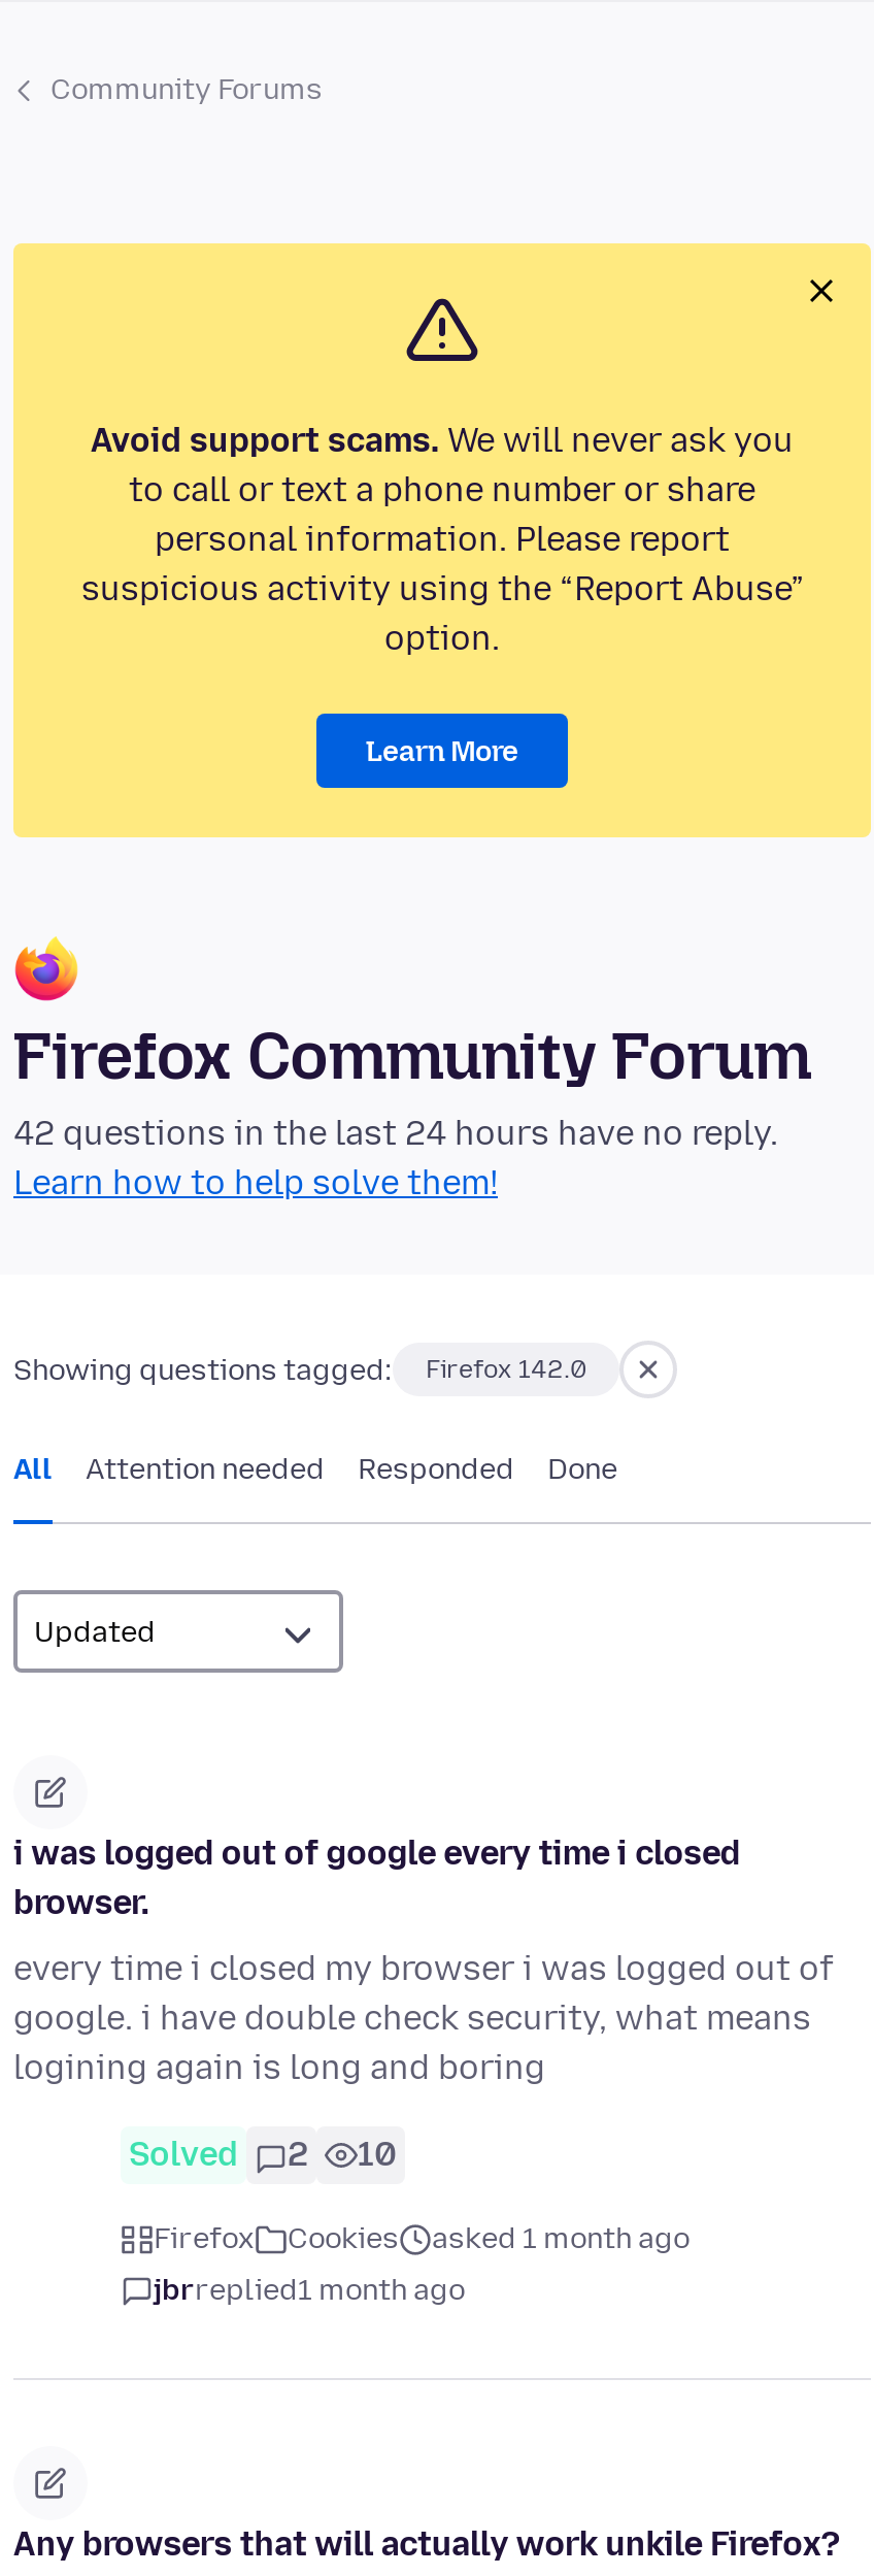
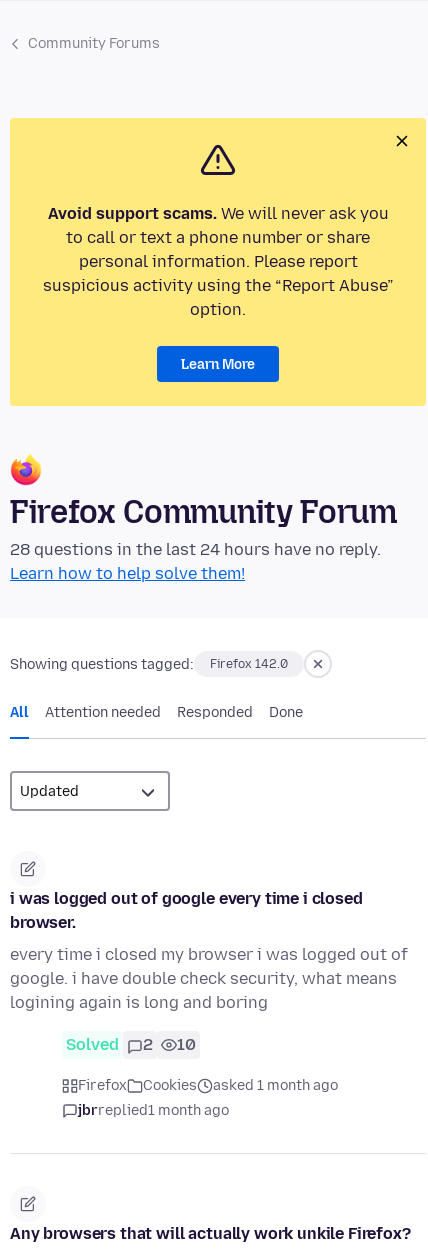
[13,1115,778,1154] 42 questions in the last 24 hours have no reply. -> [10,540,381,559] 28 questions in the last 24 hours have no reply.

